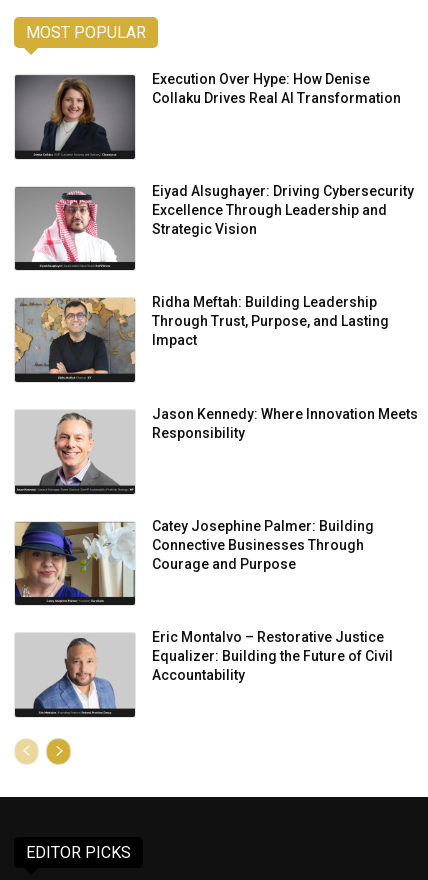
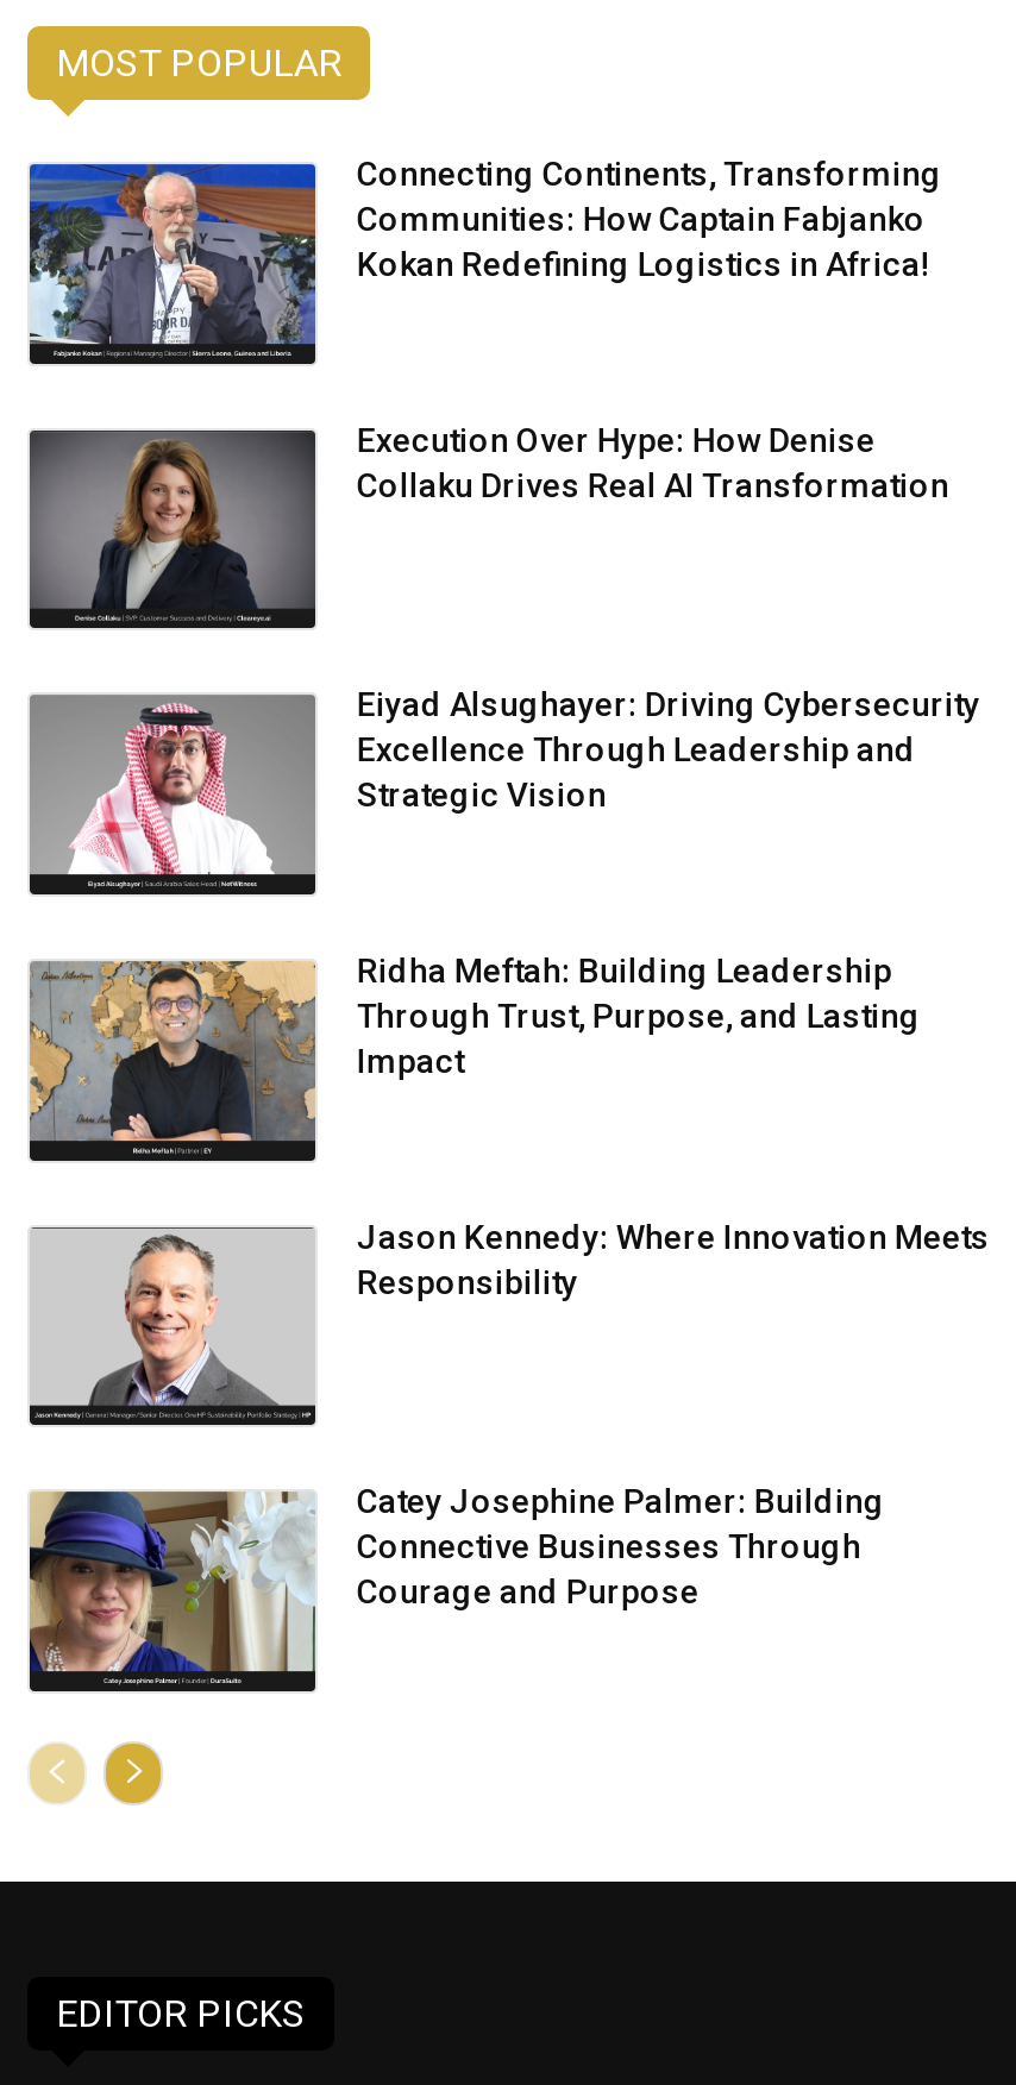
none -> [27,155,942,357] [image] | Connecting Continents, Transforming | Communities: How Captain Fabjanko | Kokan Redefining Logistics in Africa!
moved [14,71,418,572] -> [27,420,990,1611]: [image] | Execution Over Hype: How Denise | Collaku Drives Real AI Transformation | ... | Connective Businesses Through | Courage and Purpose
[15,629,393,714] [image] | Eric Montalvo – Restorative Justice | Equalizer: Building the Future of Civil | Accountability -> none

